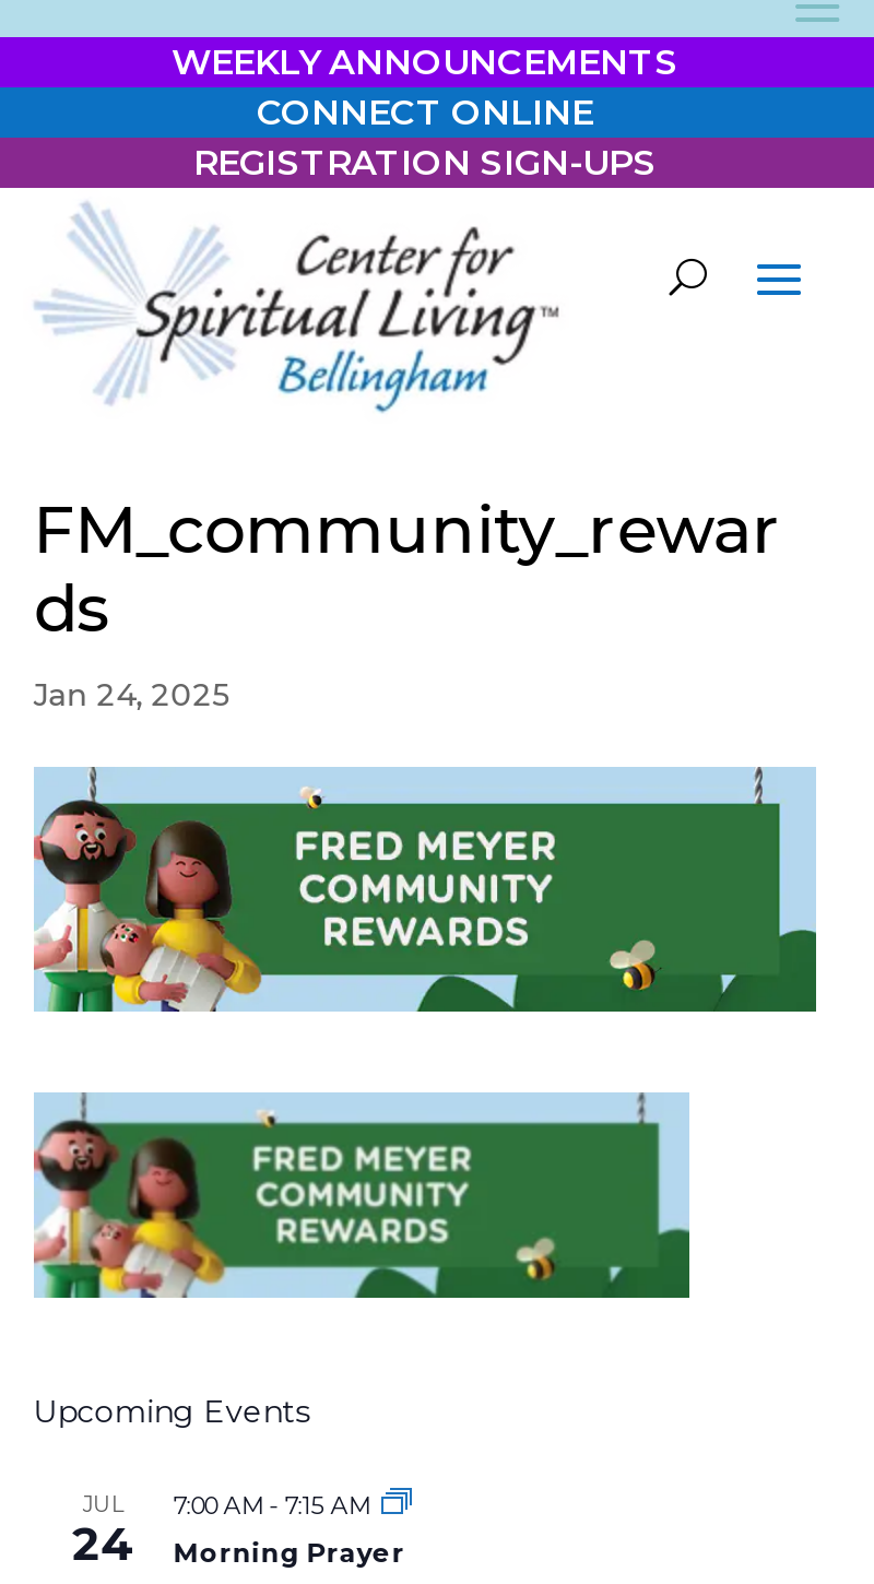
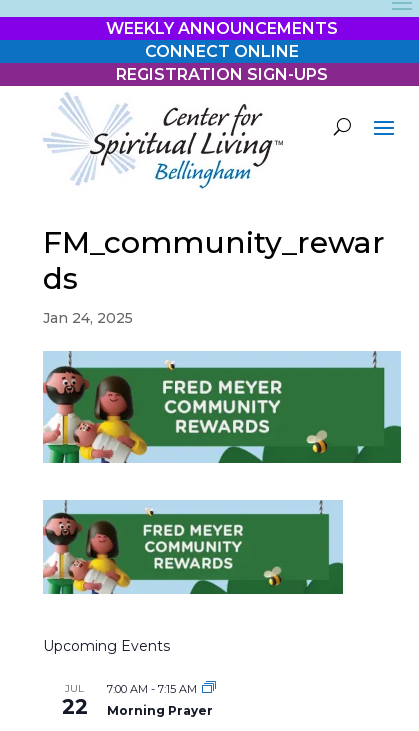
[73,1516,405,1571] 24 Morning Prayer -> [62,694,213,719] 22 Morning Prayer

